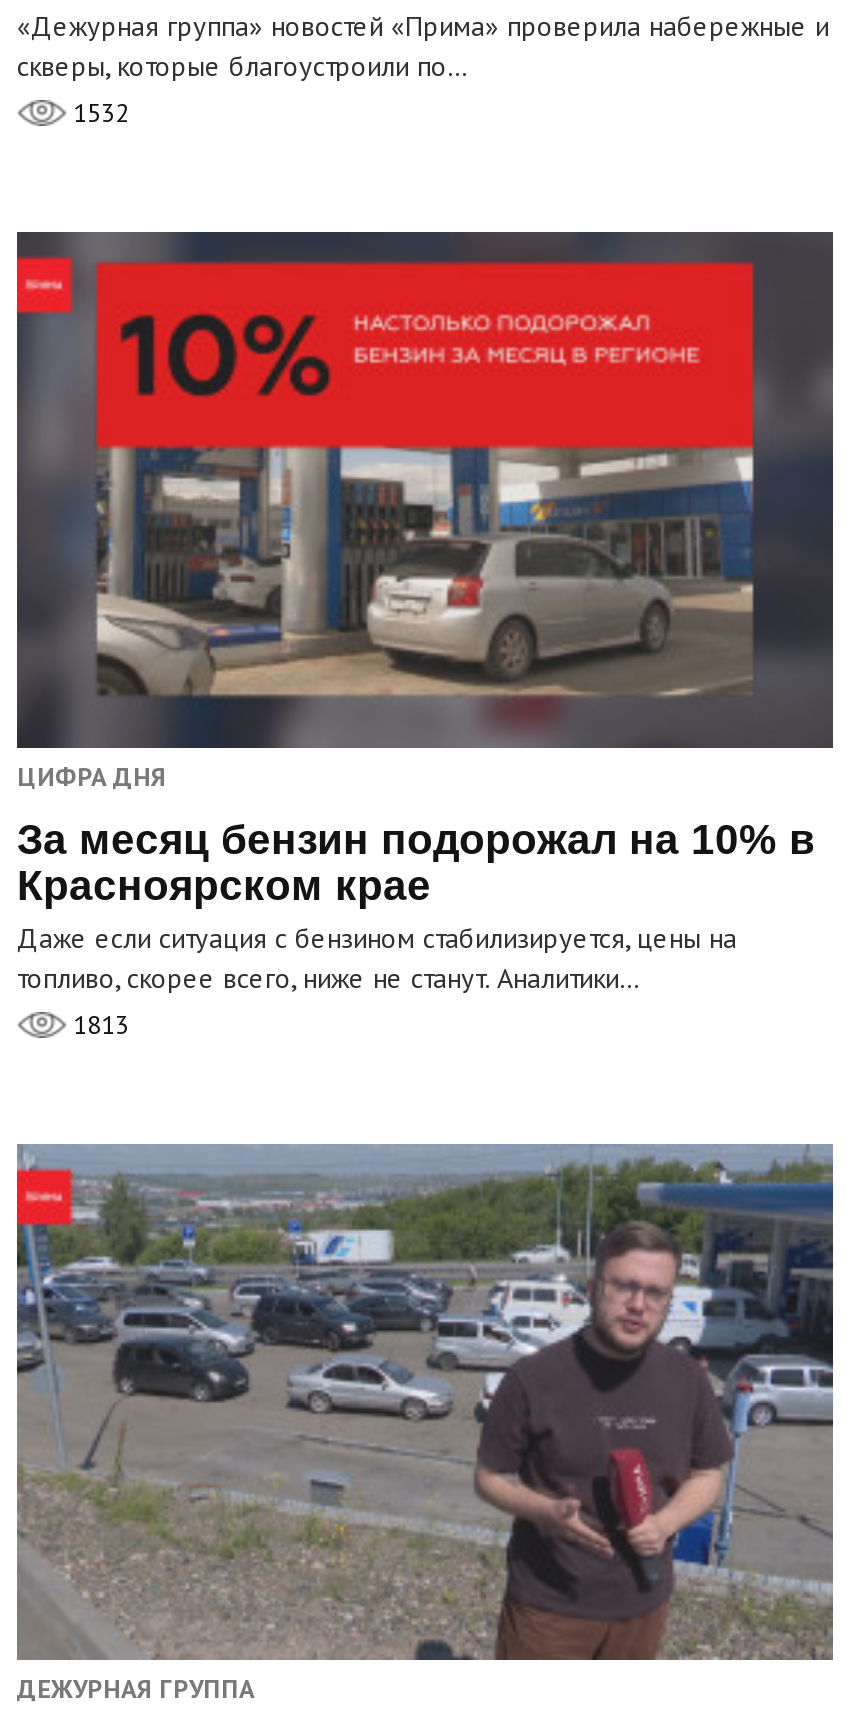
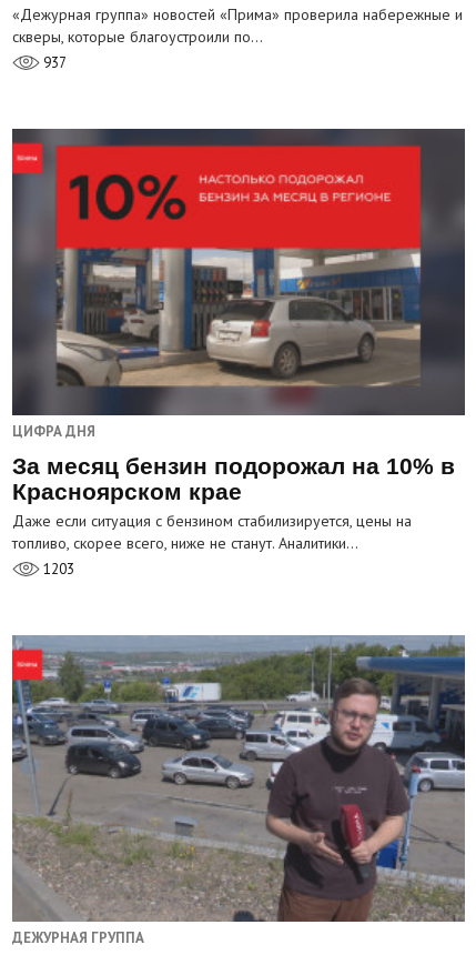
[67,95,129,129] 1532 -> [40,53,67,72] 937
[67,1007,129,1041] 1813 -> [40,559,74,578] 1203

